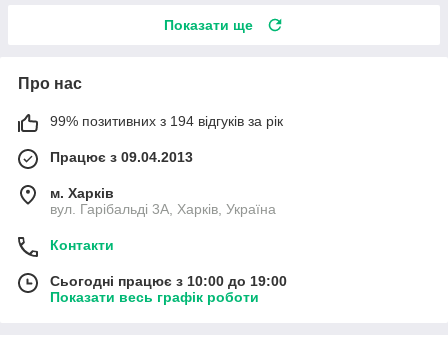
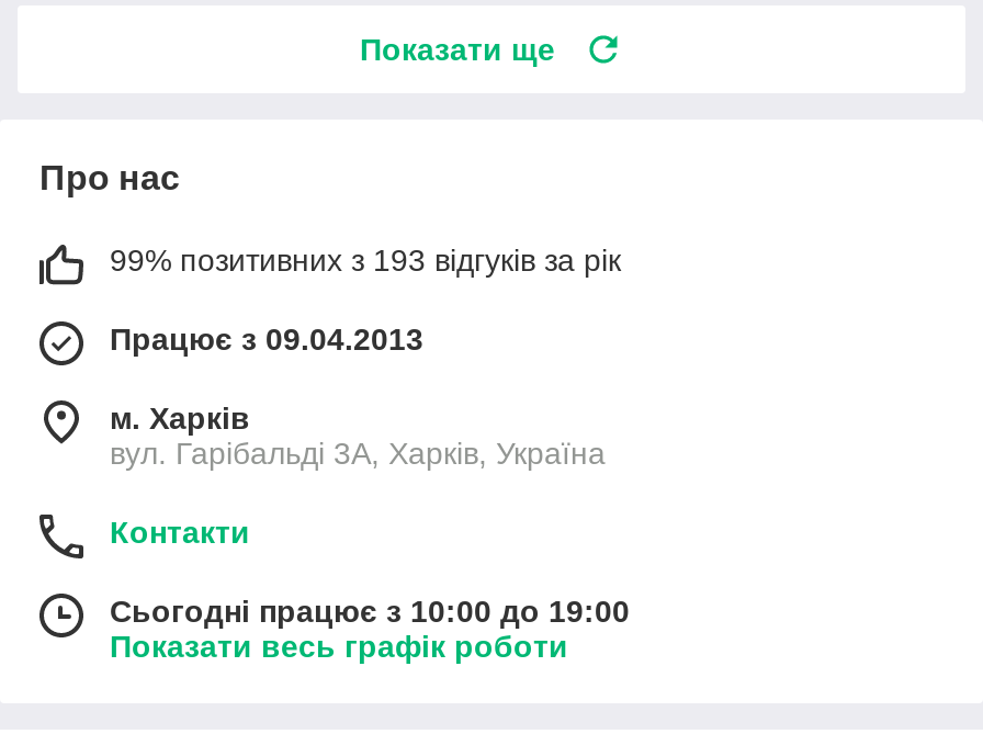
[50,113,283,129] 99% позитивних з 194 відгуків за рік -> [110,242,621,277] 99% позитивних з 193 відгуків за рік

